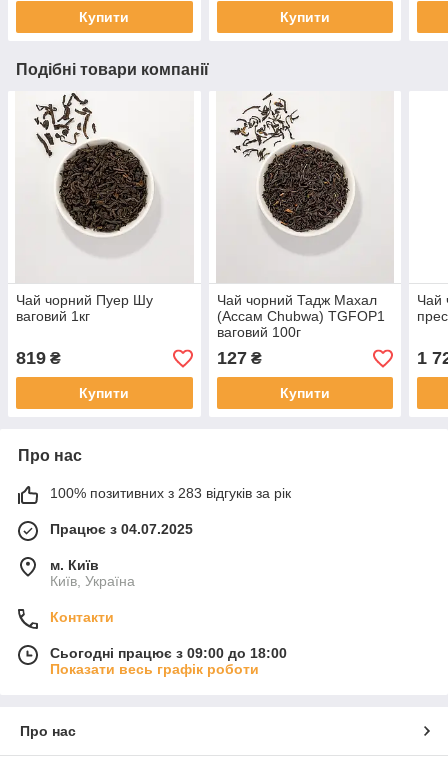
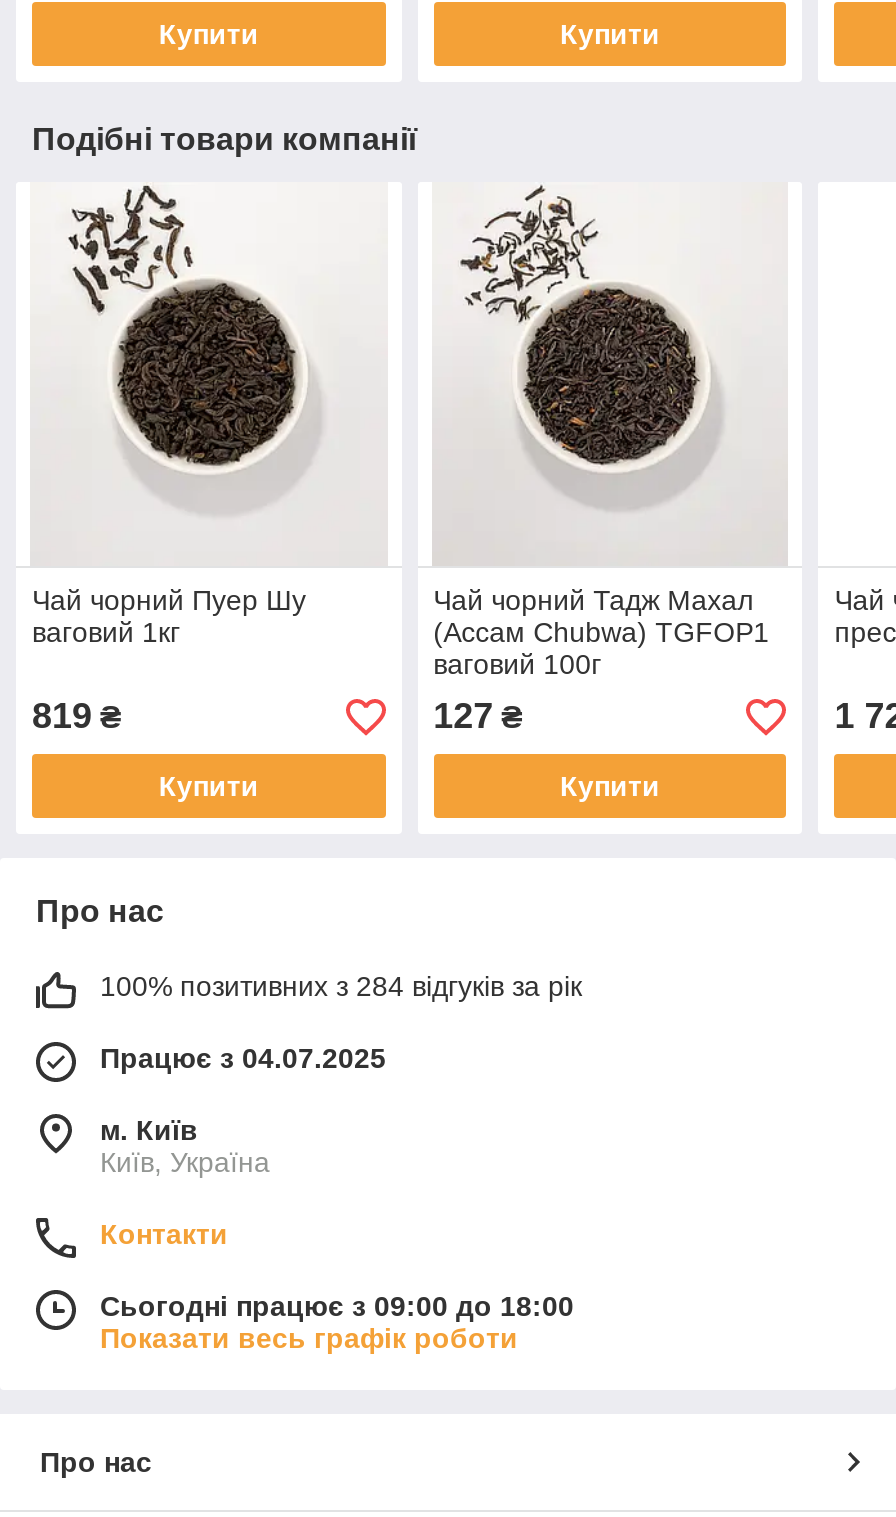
[50,485,291,501] 100% позитивних з 283 відгуків за рік -> [100,971,582,1003] 100% позитивних з 284 відгуків за рік

